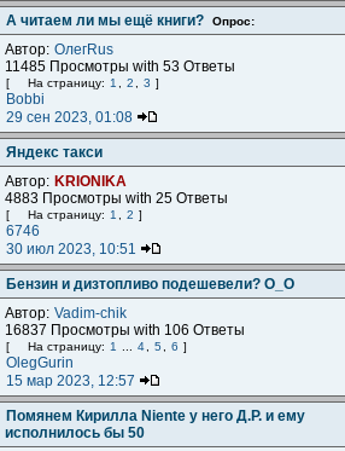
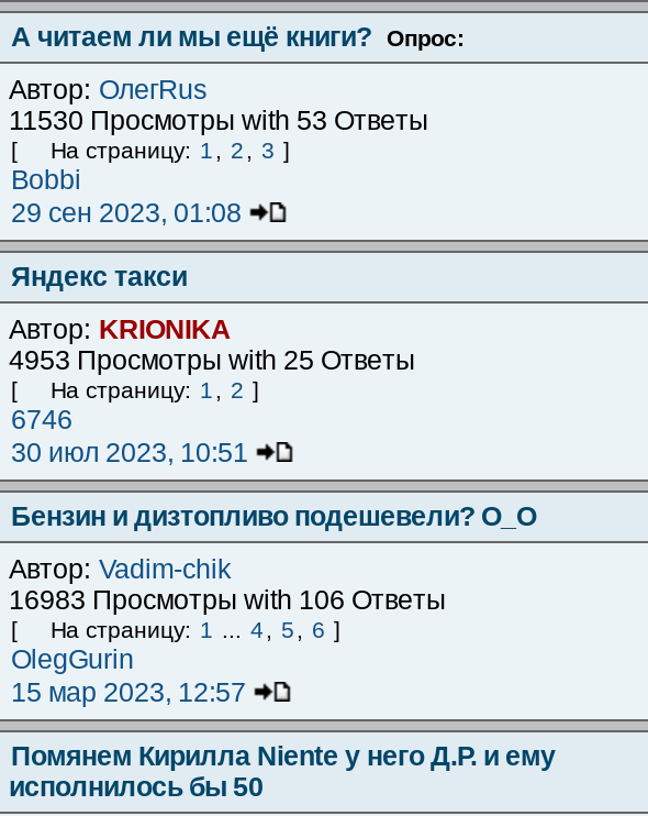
[5,58,235,75] 11485 Просмотры with 53 Ответы -> [9,106,428,136] 11530 Просмотры with 53 Ответы
[5,190,228,207] 4883 Просмотры with 25 Ответы -> [9,345,415,376] 4953 Просмотры with 25 Ответы
[5,322,245,339] 16837 Просмотры with 106 Ответы -> [9,585,446,616] 16983 Просмотры with 106 Ответы

